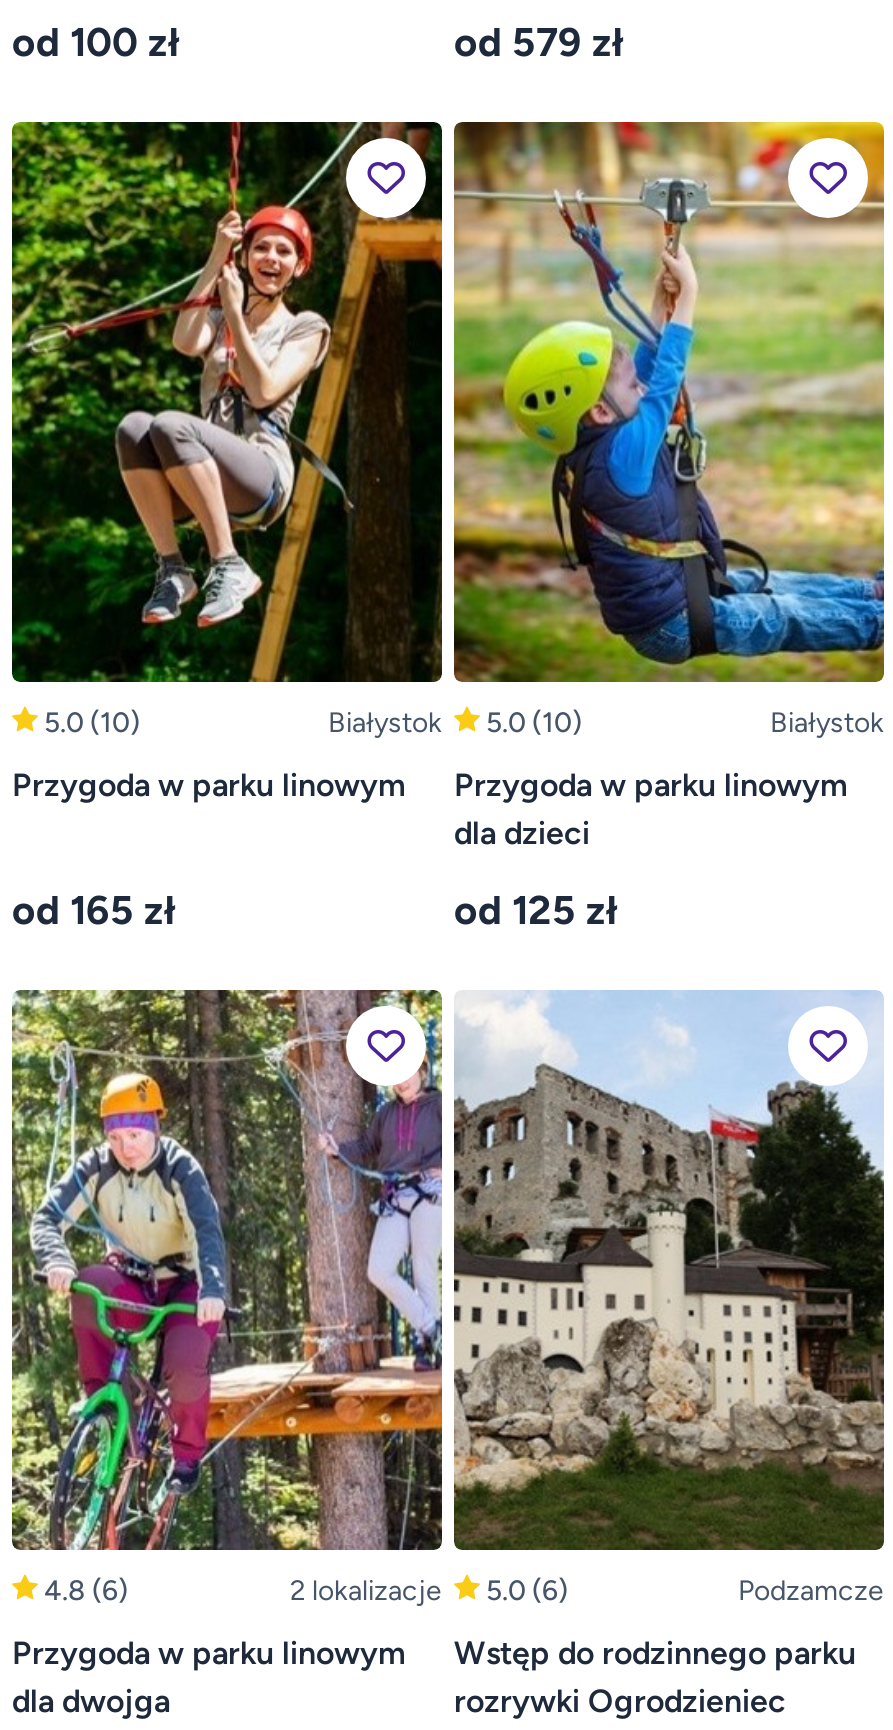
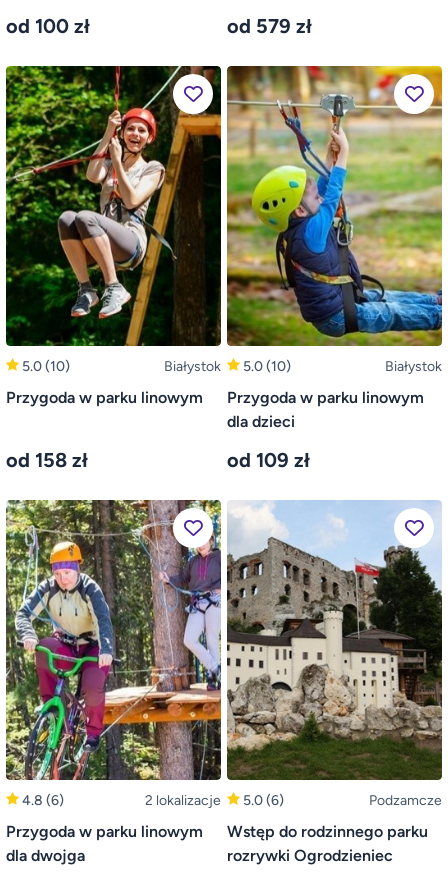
[12,887,176,935] od 165 zł -> [6,448,88,472] od 158 zł
[454,887,618,935] od 125 zł -> [227,448,310,472] od 109 zł

